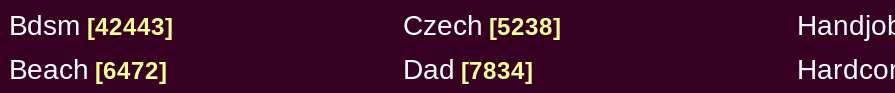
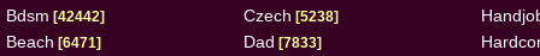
[9,9,173,41] Bdsm [42443] -> [6,6,105,25] Bdsm [42442]
[9,53,167,85] Beach [6472] -> [6,32,101,51] Beach [6471]
[403,53,533,85] Dad [7834] -> [243,32,322,51] Dad [7833]

